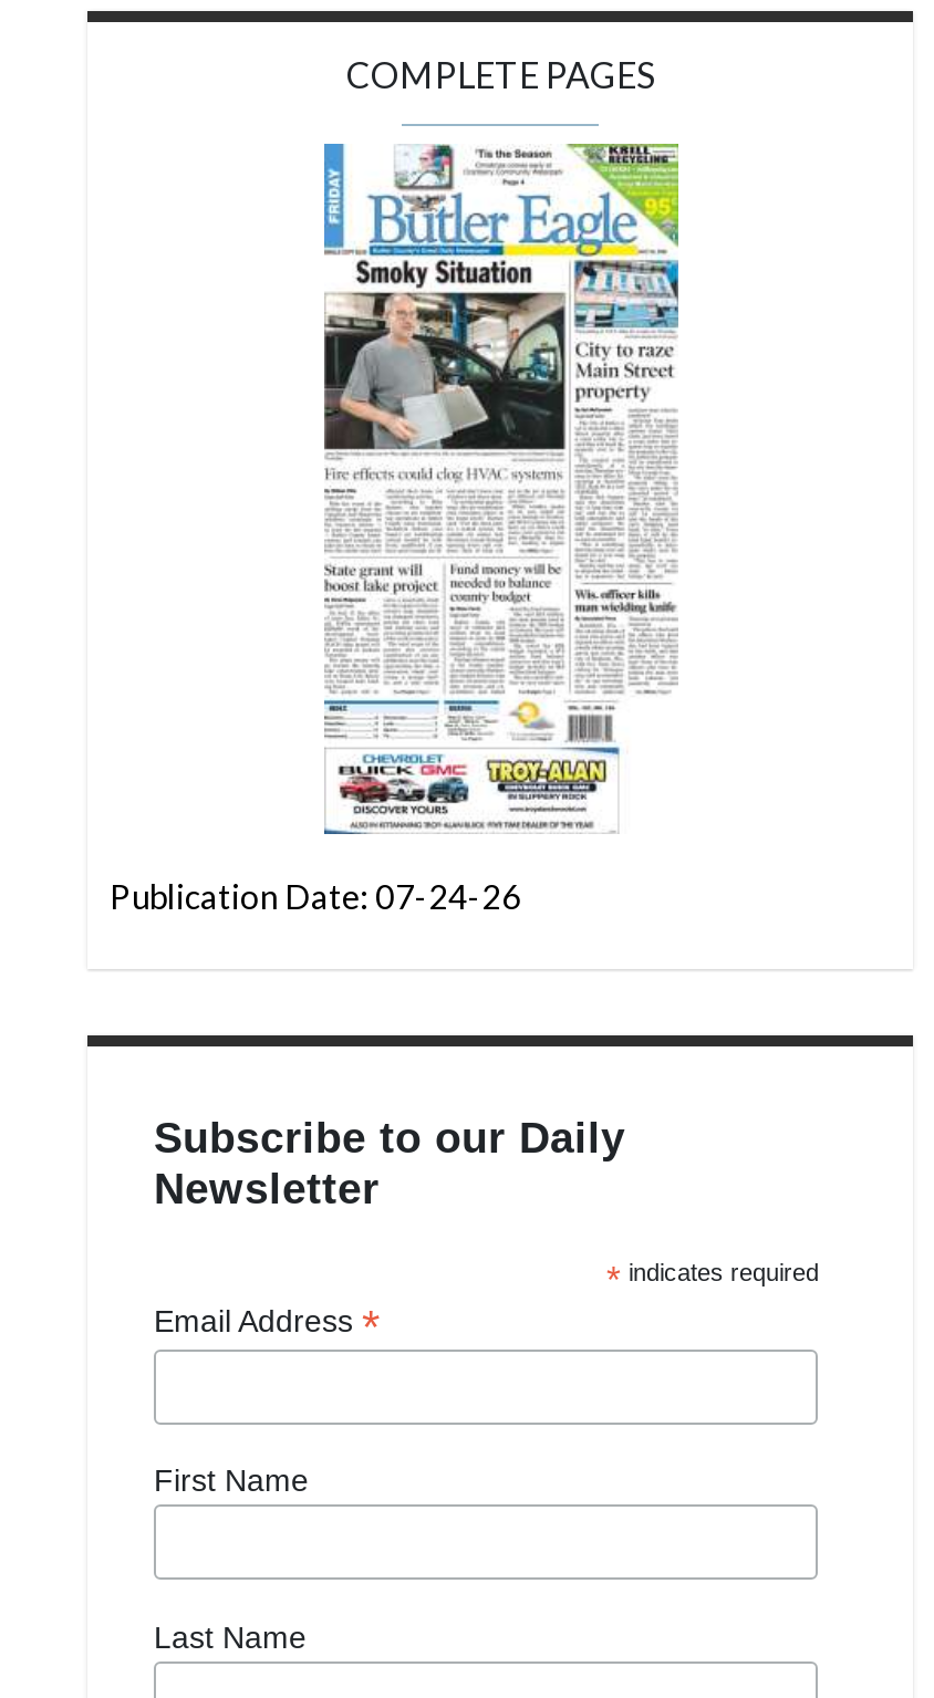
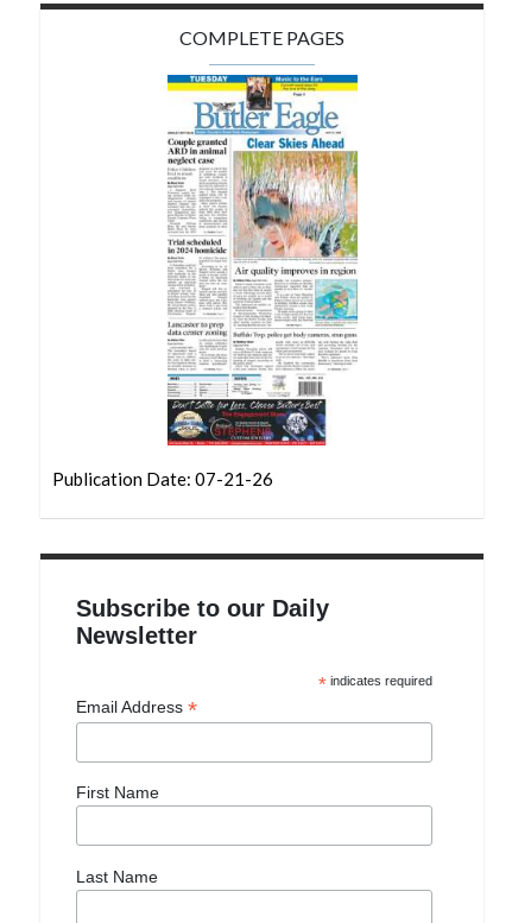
[110,142,681,916] [image] | Publication Date: 07-24-26 -> [52,74,359,489] [image] | Publication Date: 07-21-26

